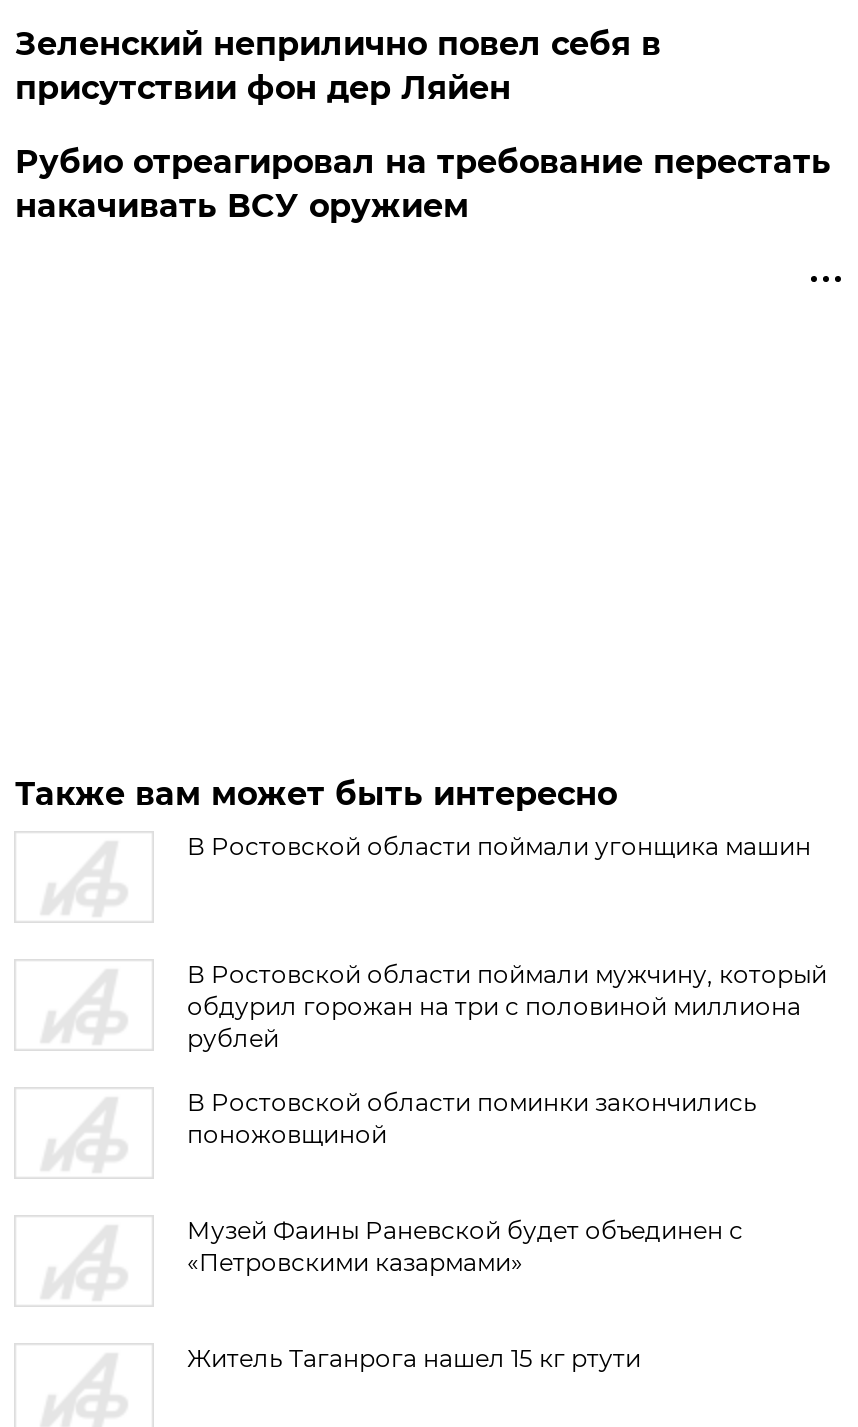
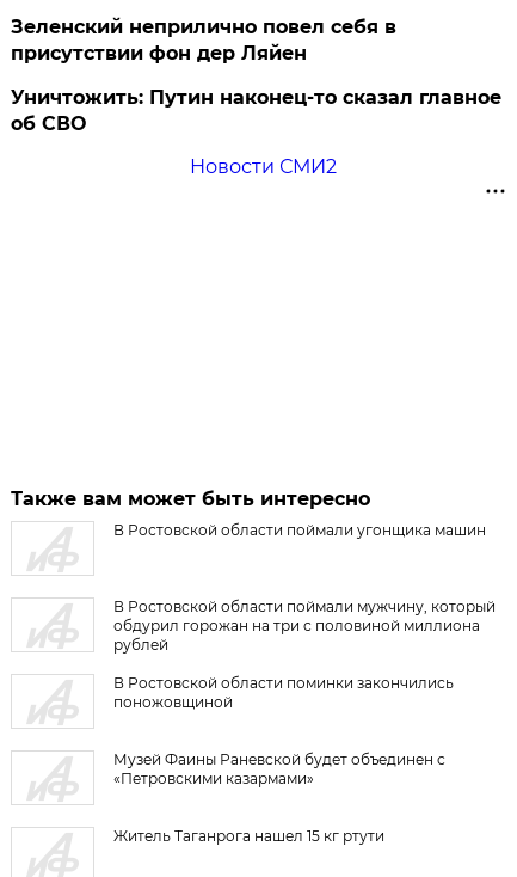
[15,143,831,225] Рубио отреагировал на требование перестать | накачивать ВСУ оружием -> [11,86,502,178] Уничтожить: Путин наконец-то сказал главное | об СВО | Новости СМИ2

